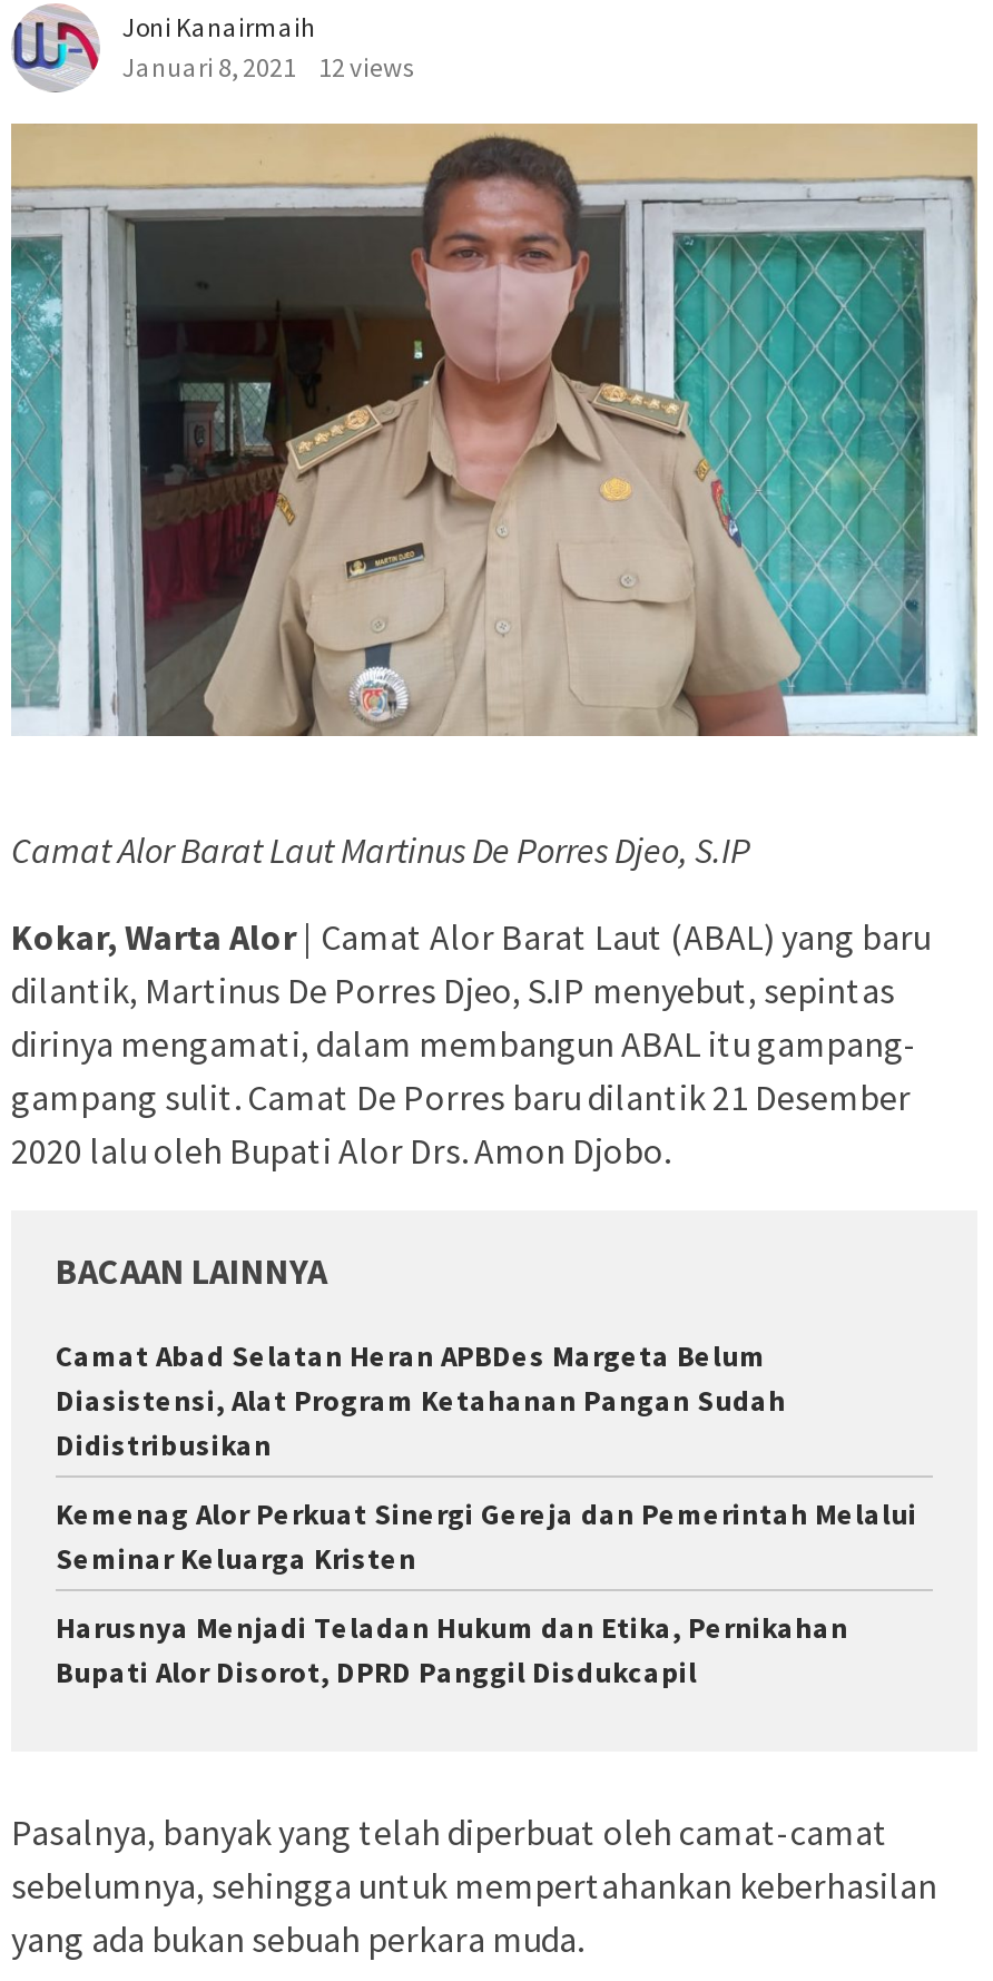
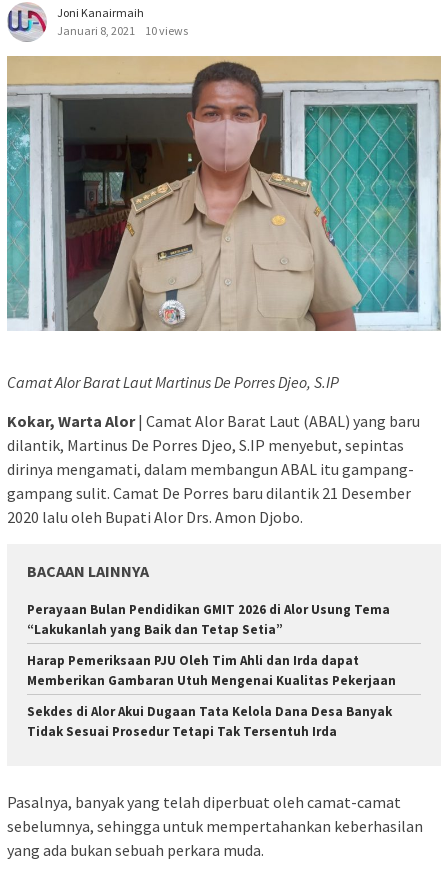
[122,49,414,83] Januari 8, 2021 12 views -> [57,23,188,38] Januari 8, 2021 10 views
[56,1338,786,1465] Camat Abad Selatan Heran APBDes Margeta Belum | Diasistensi, Alat Program Ketahanan Pangan Sudah | Didistribusikan -> [27,601,390,638] Perayaan Bulan Pendidikan GMIT 2026 di Alor Usung Tema | “Lakukanlah yang Baik dan Tetap Setia”
[56,1496,917,1578] Kemenag Alor Perkuat Sinergi Gereja dan Pemerintah Melalui | Seminar Keluarga Kristen -> [27,652,396,689] Harap Pemeriksaan PJU Oleh Tim Ahli dan Irda dapat | Memberikan Gambaran Utuh Mengenai Kualitas Pekerjaan
[56,1609,848,1692] Harusnya Menjadi Teladan Hukum dan Etika, Pernikahan | Bupati Alor Disorot, DPRD Panggil Disdukcapil -> [27,703,392,740] Sekdes di Alor Akui Dugaan Tata Kelola Dana Desa Banyak | Tidak Sesuai Prosedur Tetapi Tak Tersentuh Irda

